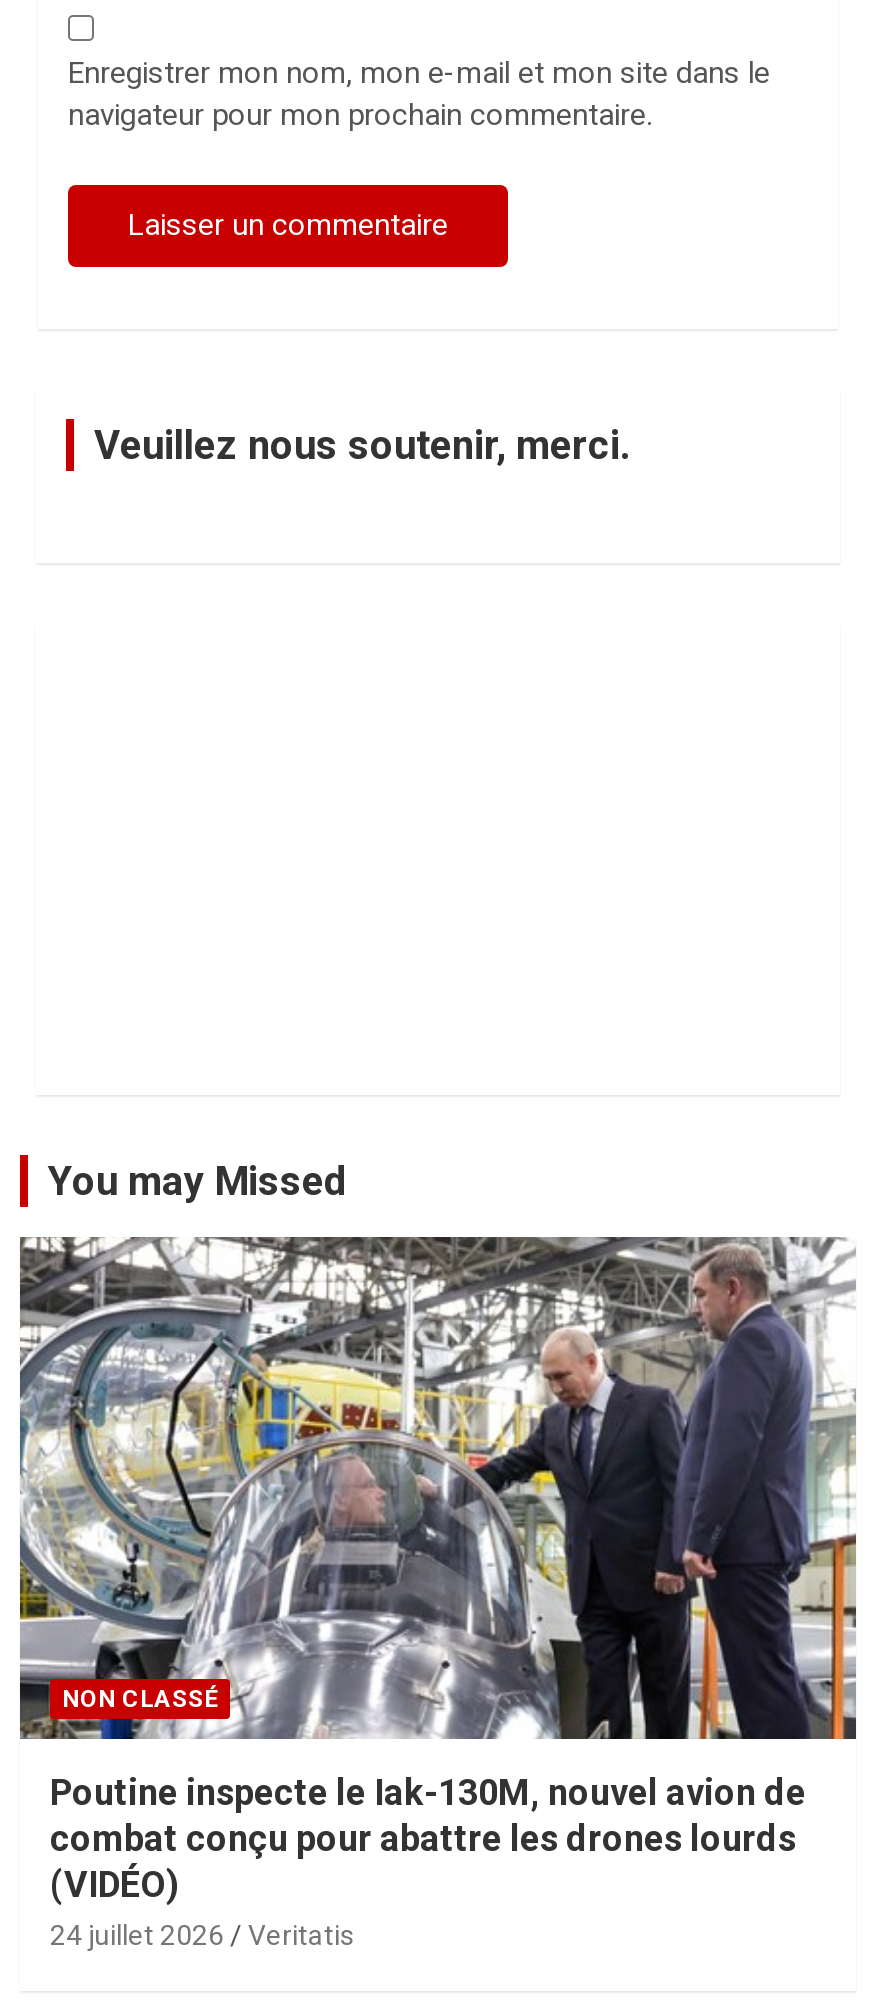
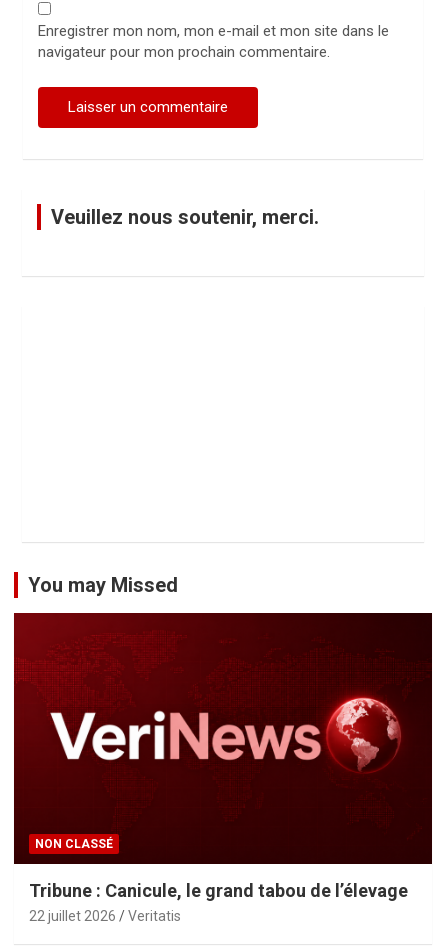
[18,1235,858,1951] [image] | Poutine inspecte le Iak-130M, nouvel avion de | combat conçu pour abattre les drones lourds | (VIDÉO) | 24 juillet 2026 -> [13,612,433,924] [image] | Tribune : Canicule, le grand tabou de l’élevage | 22 juillet 2026

